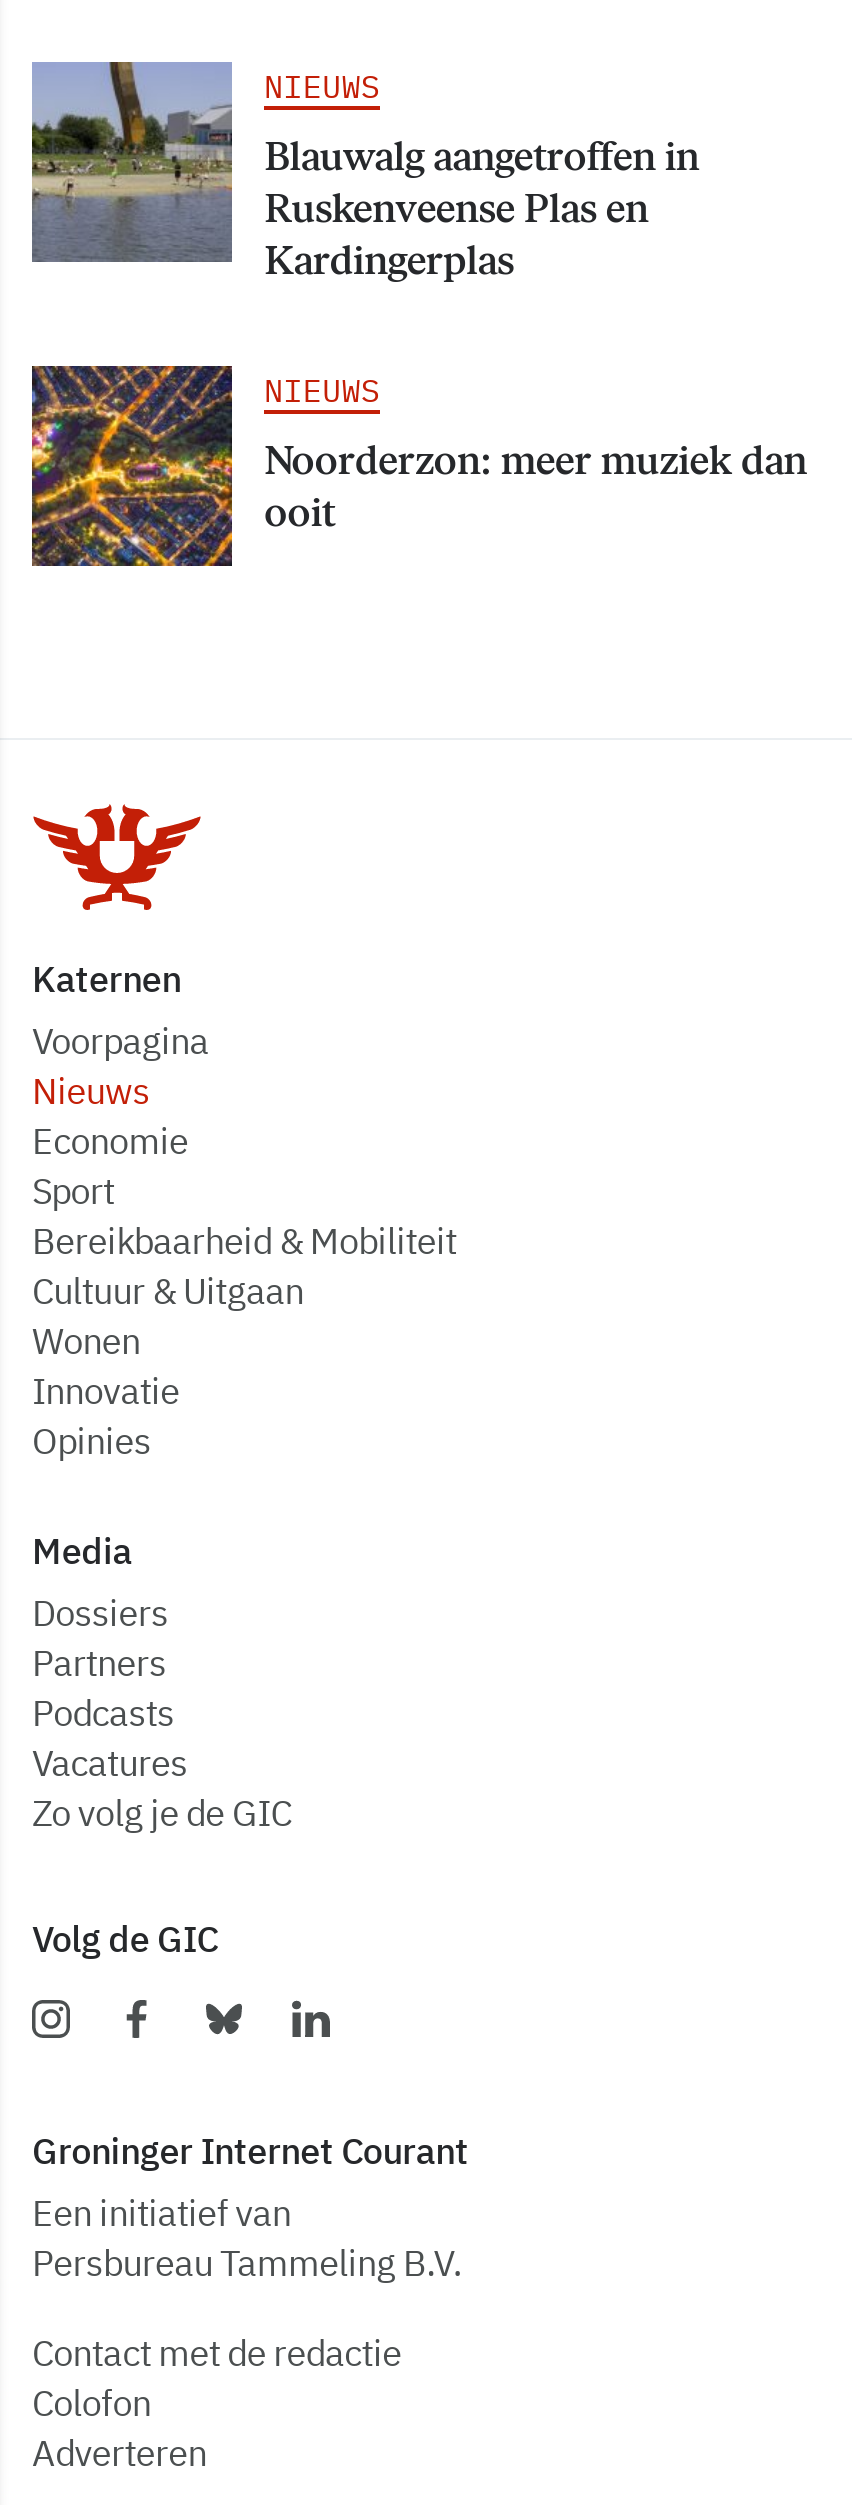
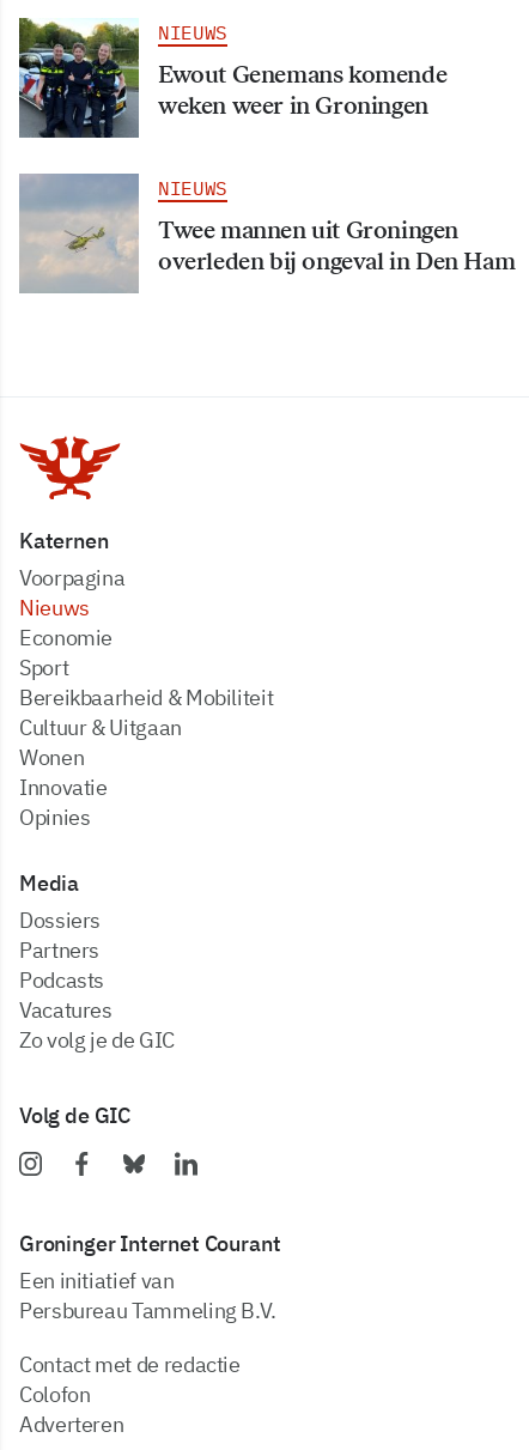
[32,60,699,283] [image] | Blauwalg aangetroffen in | Ruskenveense Plas en | Kardingerplas -> [18,17,447,139] [image] | Ewout Genemans komende | weken weer in Groningen
[30,364,806,568] [image] | Noorderzon: meer muziek dan | ooit -> [19,172,515,295] [image] | Twee mannen uit Groningen | overleden bij ongeval in Den Ham

